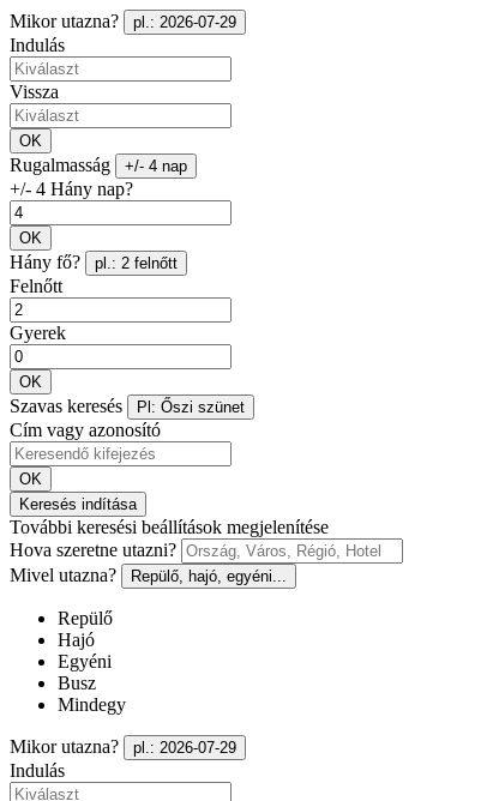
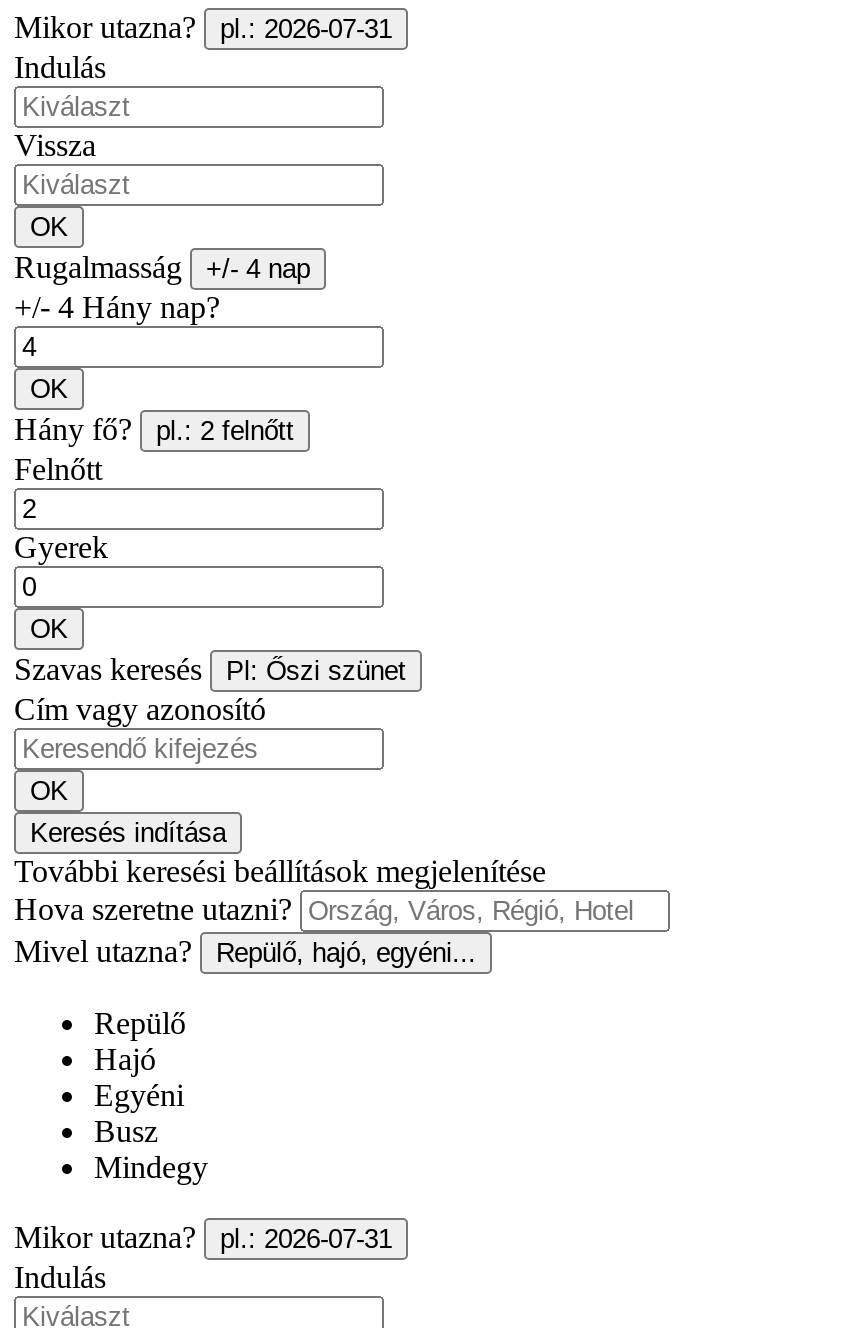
[10,11,236,31] Mikor utazna? pl.: 2026-07-29 -> [14,10,392,44] Mikor utazna? pl.: 2026-07-31
[10,736,236,757] Mikor utazna? pl.: 2026-07-29 -> [14,1220,392,1254] Mikor utazna? pl.: 2026-07-31

